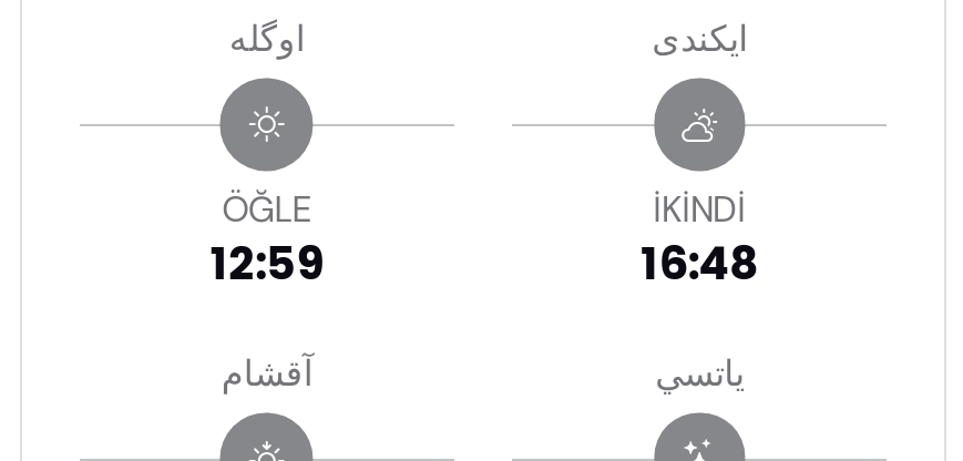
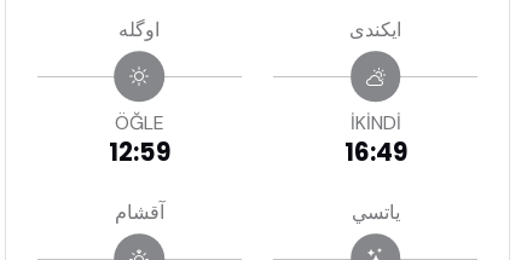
[641,232,758,294] 16:48 -> [344,135,407,169] 16:49

